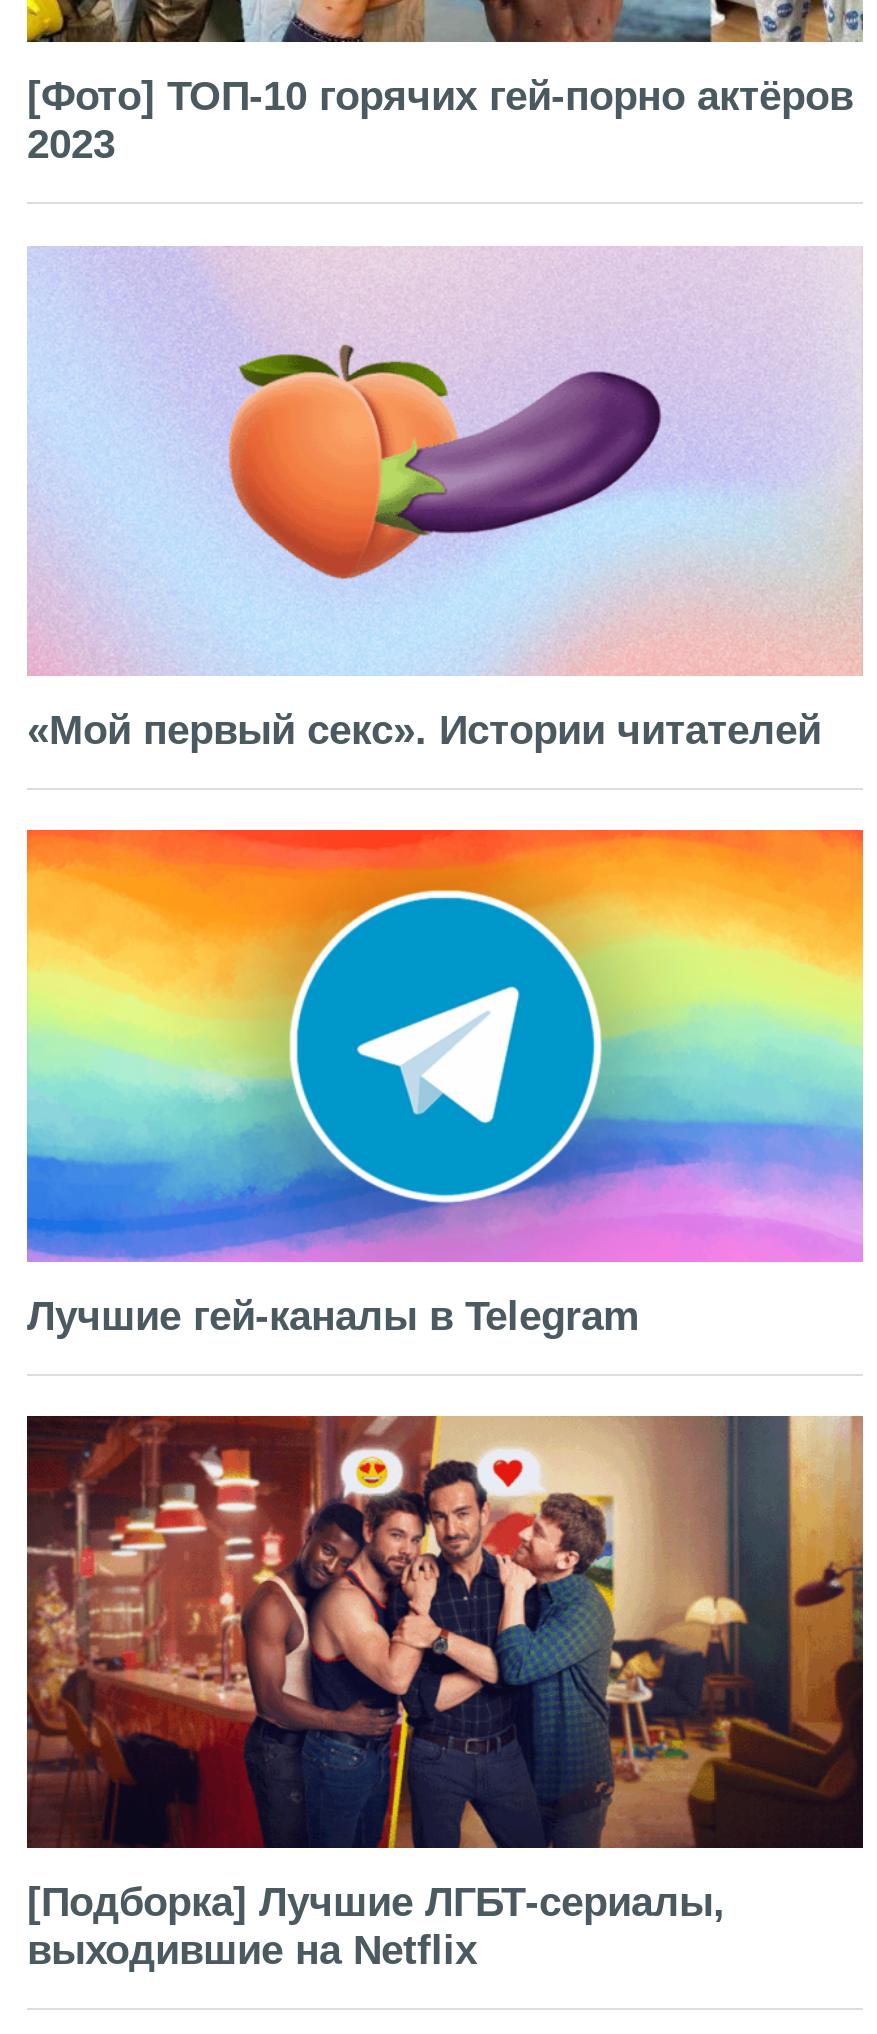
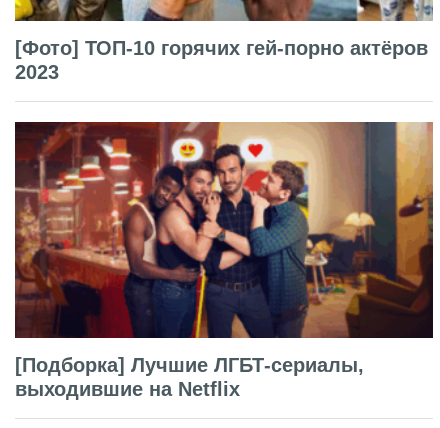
[27,244,861,752] [image] | «Мой первый секс». Истории читателей -> none
[25,828,865,1338] [image] | Лучшие гей-каналы в Telegram -> none

